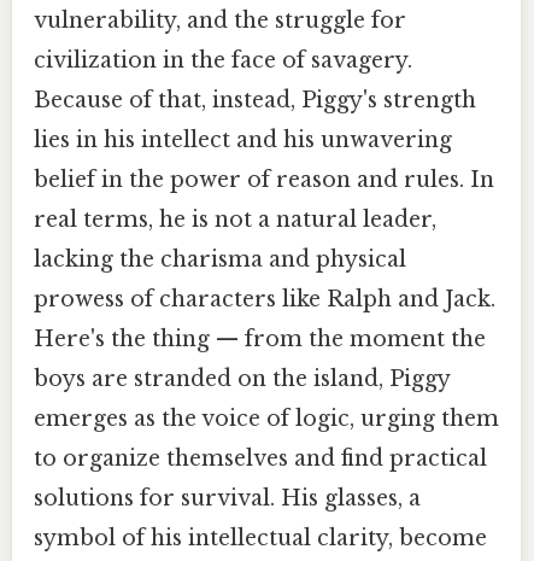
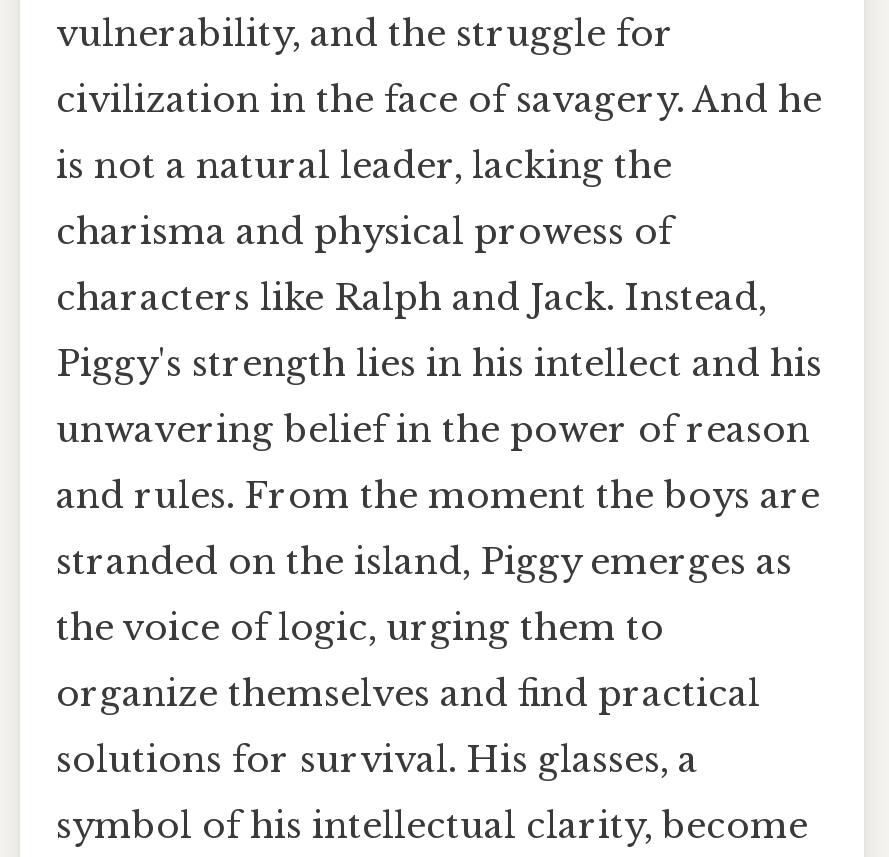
[34,47,499,472] civilization in the face of savagery. | Because of that, instead, Piggy's strength | lies in his intellect and his unwavering | belief in the power of reason and rules. In | real terms, he is not a natural leader, | lacking the charisma and physical | prowess of characters like Ralph and Jack. | Here's the thing — from the moment the | boys are stranded on the island, Piggy | emerges as the voice of logic, urging them | to organize themselves and find practical -> [56,78,822,716] civilization in the face of savagery. And he | is not a natural leader, lacking the | charisma and physical prowess of | characters like Ralph and Jack. Instead, | Piggy's strength lies in his intellect and his | unwavering belief in the power of reason | and rules. From the moment the boys are | stranded on the island, Piggy emerges as | the voice of logic, urging them to | organize themselves and find practical

